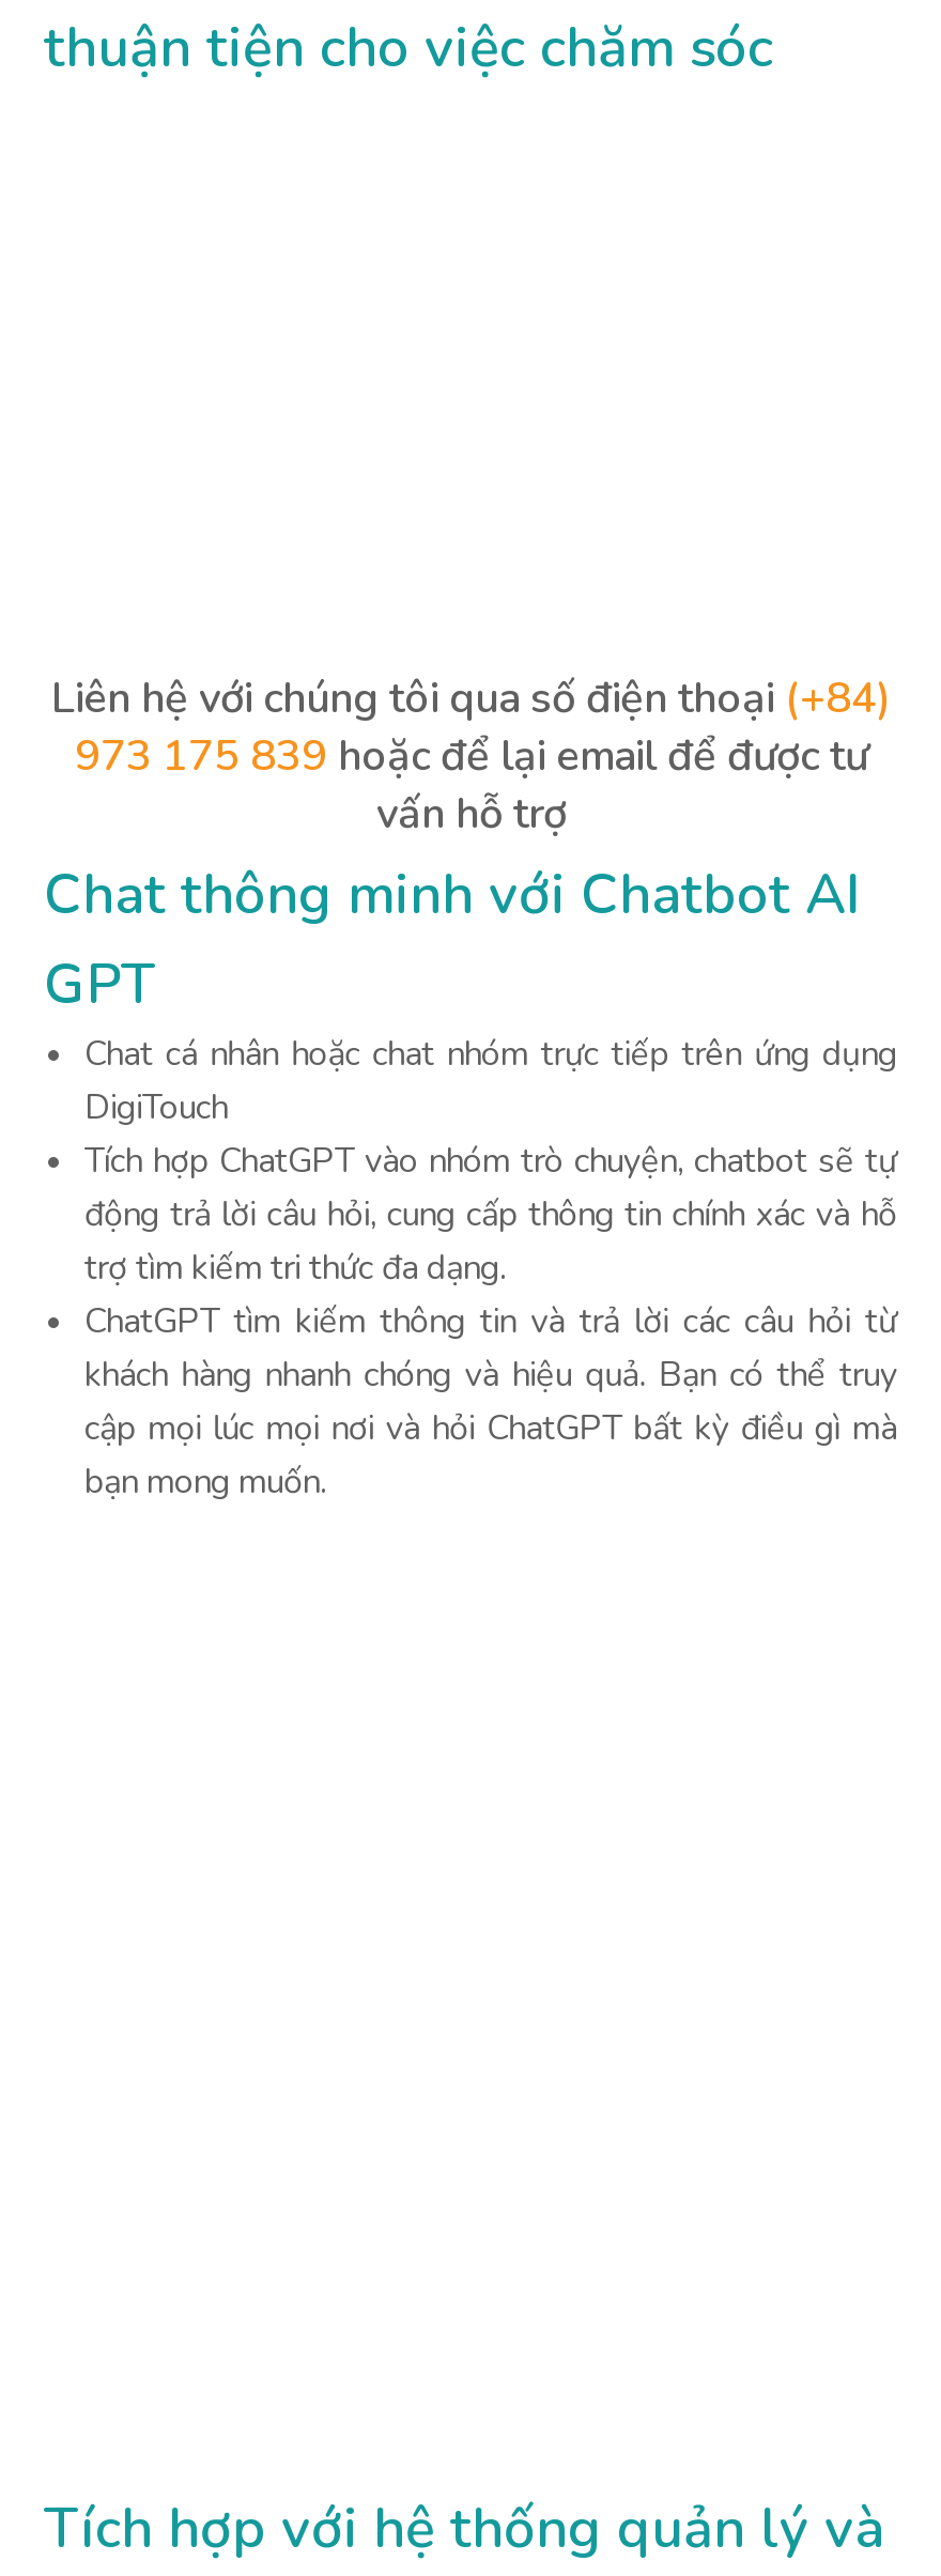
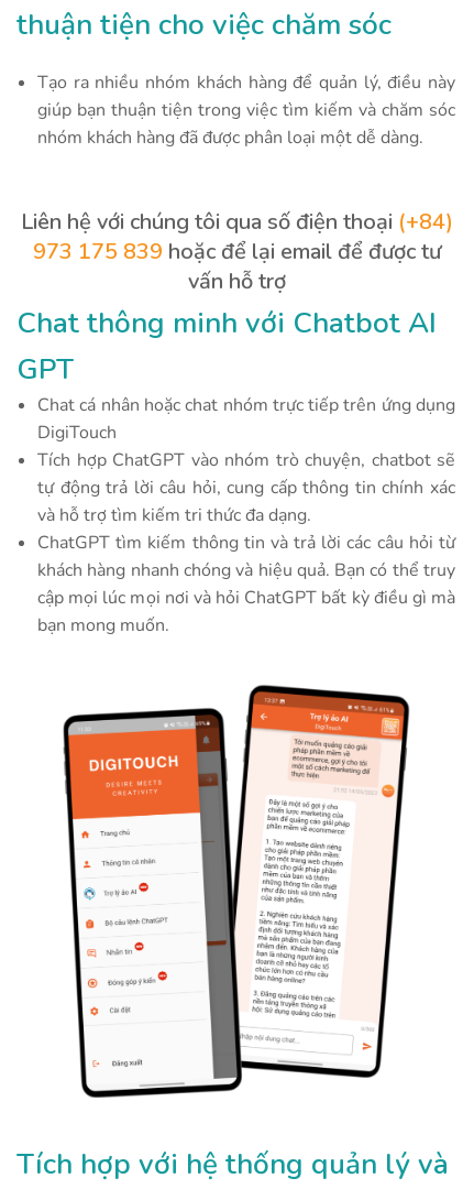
none -> [37,70,455,149] Tạo ra nhiều nhóm khách hàng để quản lý, điều này | giúp bạn thuận tiện trong việc tìm kiếm và chăm sóc | nhóm khách hàng đã được phân loại một dễ dàng.
none -> [63,684,410,1099] [image]

